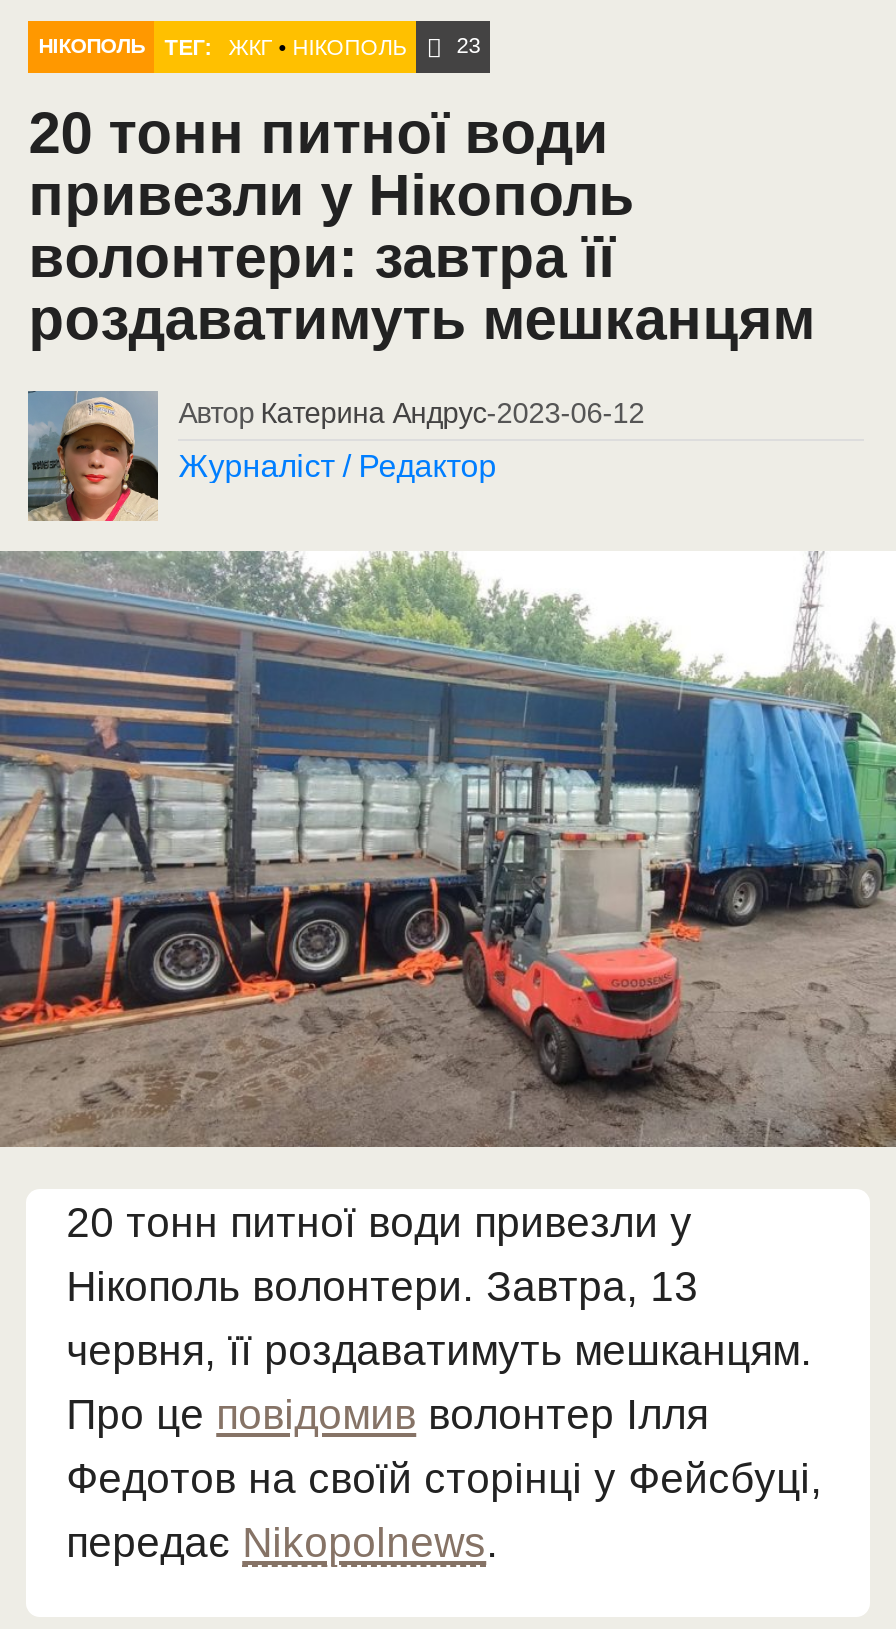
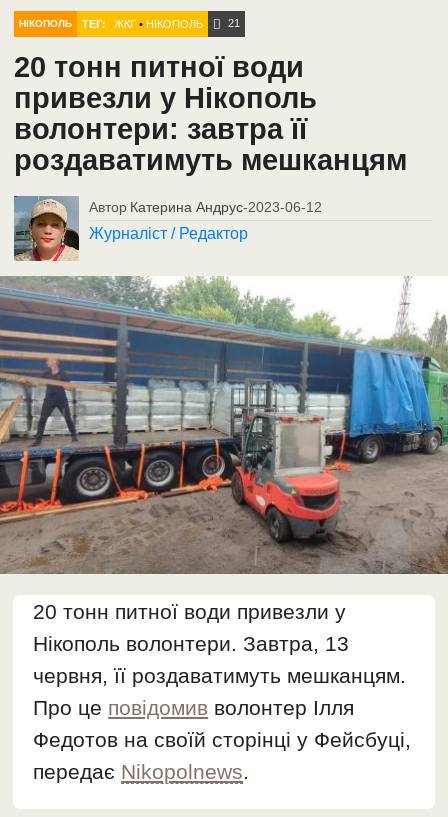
[456,33,480,57] 23 -> [228,17,240,29] 21

